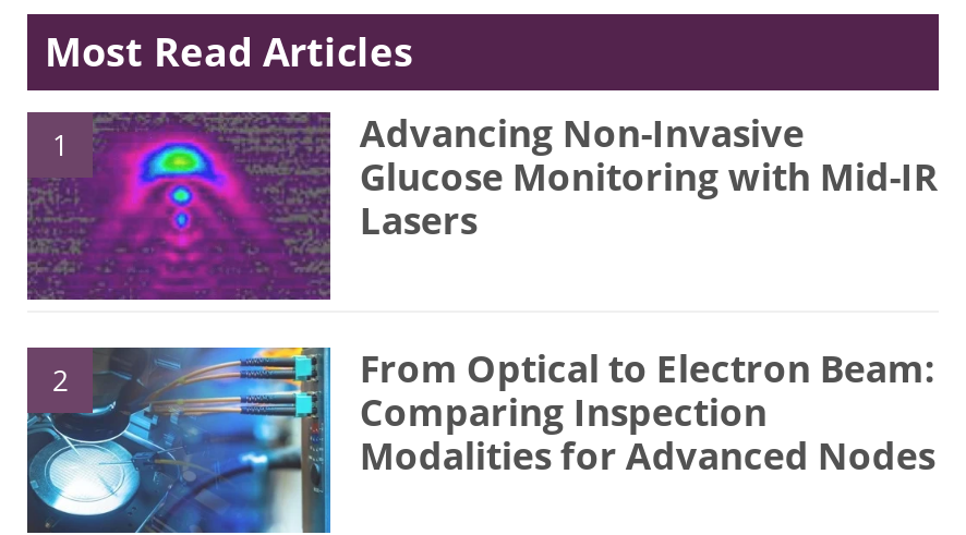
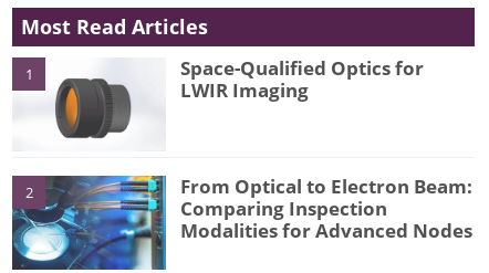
[25,108,937,303] [image] | Advancing Non-Invasive | Glucose Monitoring with Mid-IR | Lasers -> [12,55,424,153] [image] | Space-Qualified Optics for | LWIR Imaging

